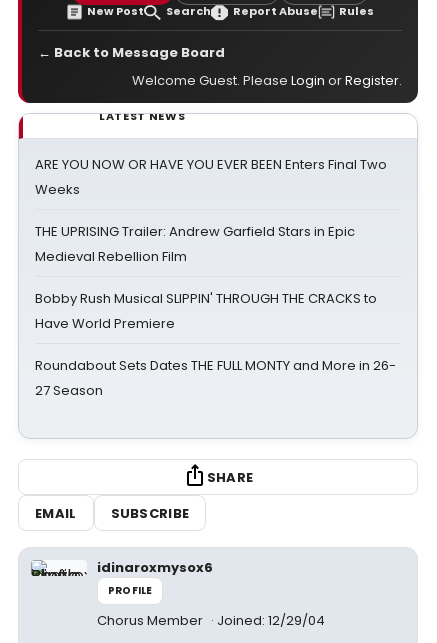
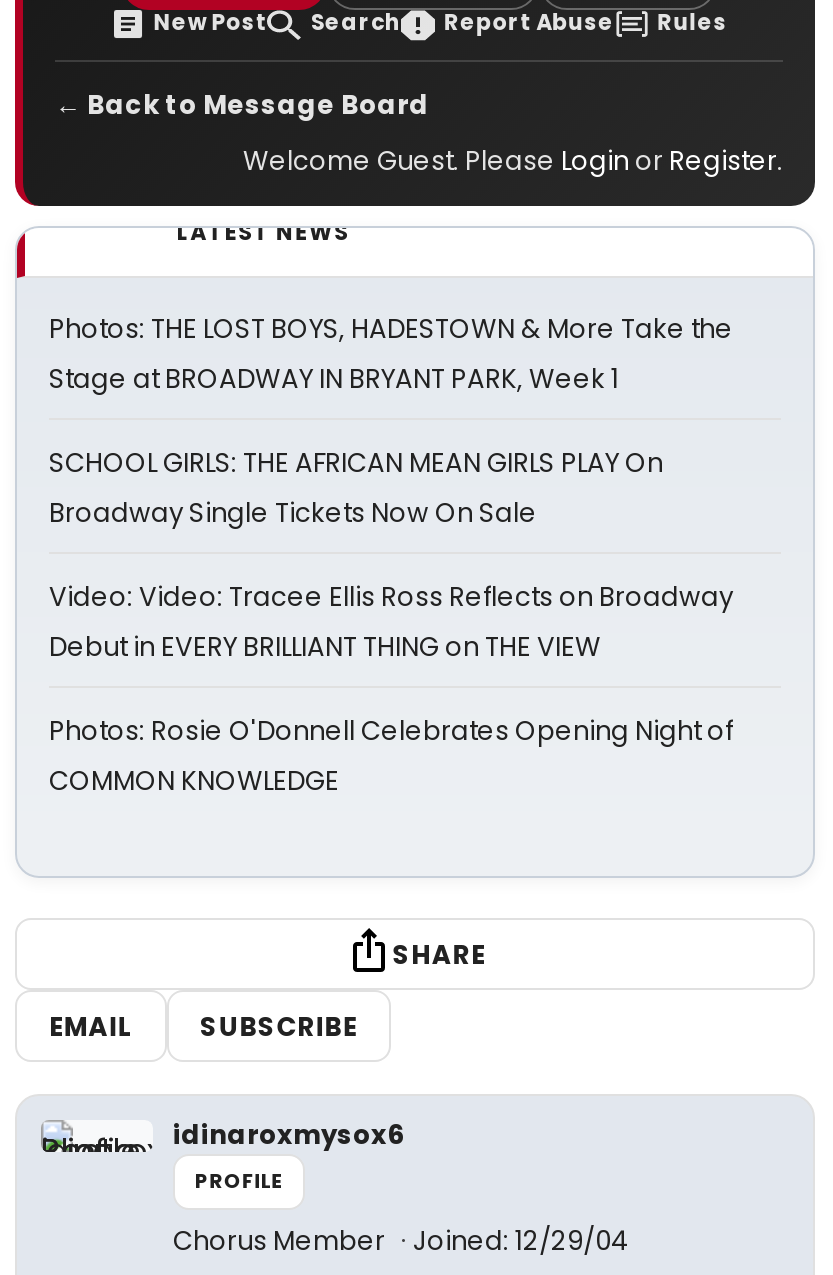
[35,155,387,199] ARE YOU NOW OR HAVE YOU EVER BEEN Enters Final Two | Weeks -> [49,310,733,398] Photos: THE LOST BOYS, HADESTOWN & More Take the | Stage at BROADWAY IN BRYANT PARK, Week 1
[35,222,355,266] THE UPRISING Trailer: Andrew Garfield Stars in Epic | Medieval Rebellion Film -> [49,444,663,532] SCHOOL GIRLS: THE AFRICAN MEAN GIRLS PLAY On | Broadway Single Tickets Now On Sale
[35,289,377,333] Bobby Rush Musical SLIPPIN' THROUGH THE CRACKS to | Have World Premiere -> [49,578,733,666] Video: Video: Tracee Ellis Ross Reflects on Broadway | Debut in EVERY BRILLIANT THING on THE VIEW
[35,356,396,400] Roundabout Sets Dates THE FULL MONTY and More in 26- | 27 Season -> [49,712,733,800] Photos: Rosie O'Donnell Celebrates Opening Night of | COMMON KNOWLEDGE

